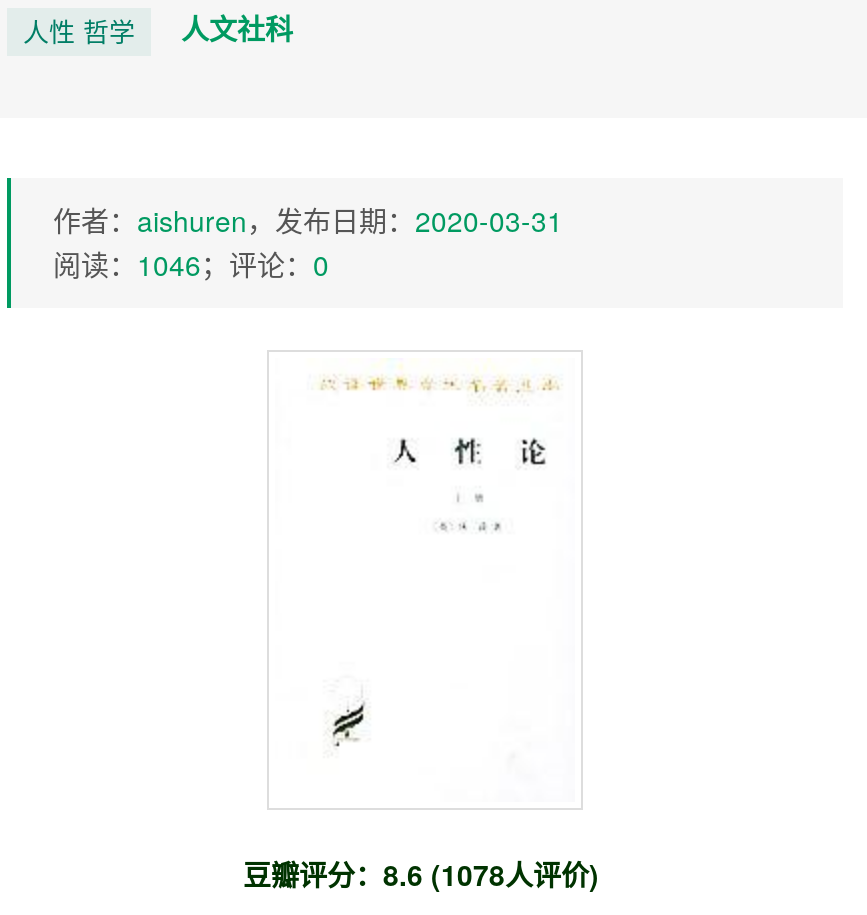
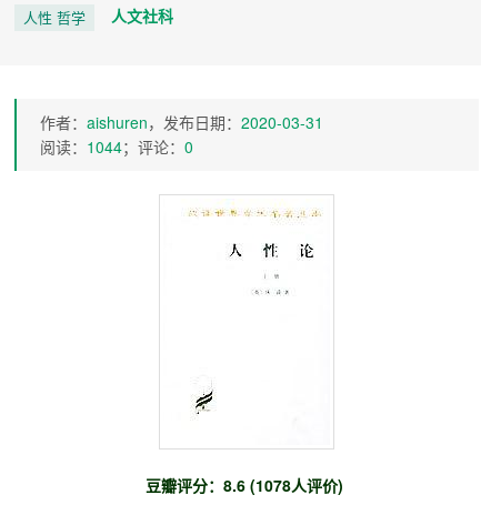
[53,244,329,284] 阅读：1046；评论：0 -> [40,135,193,158] 阅读：1044；评论：0

